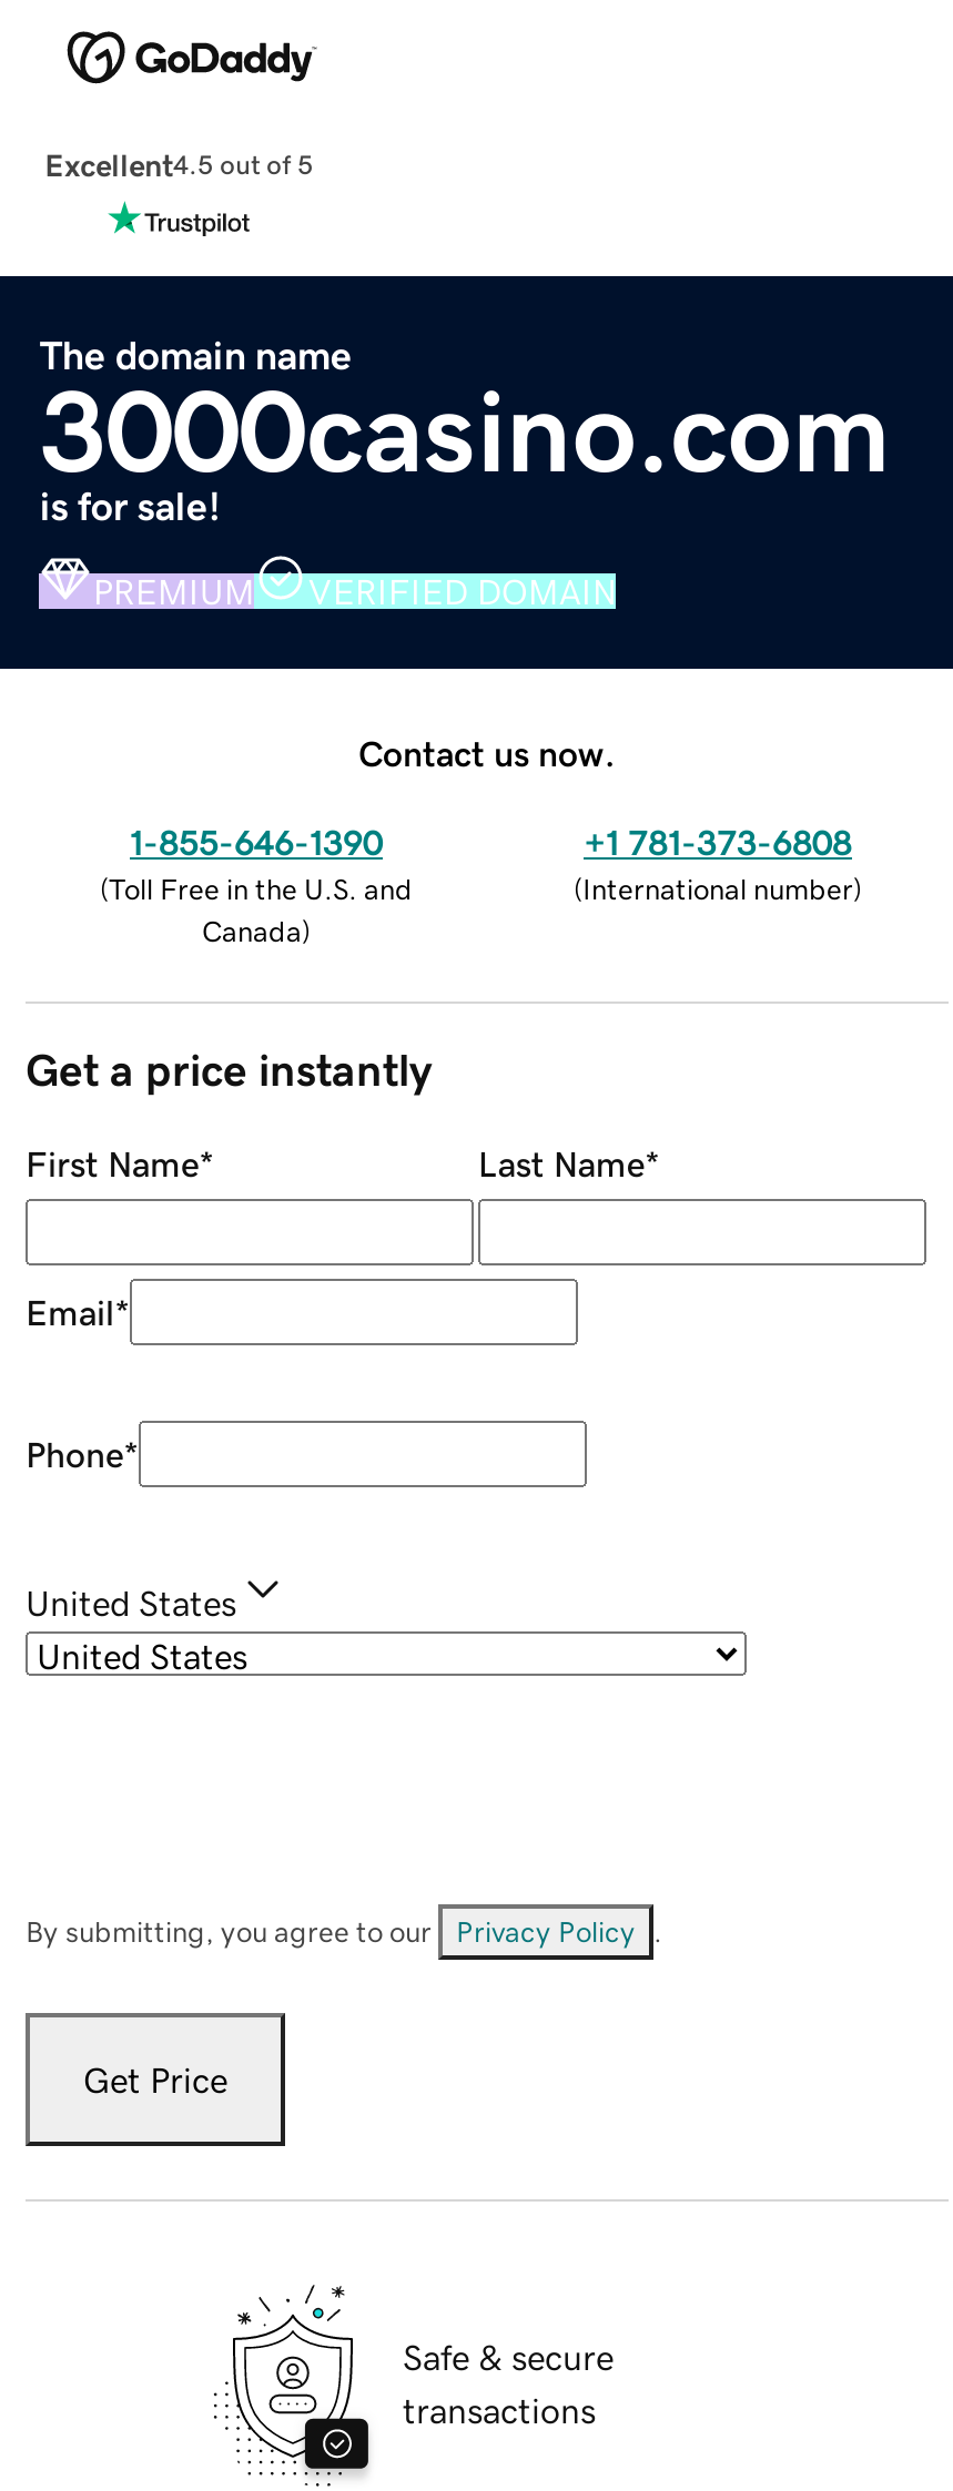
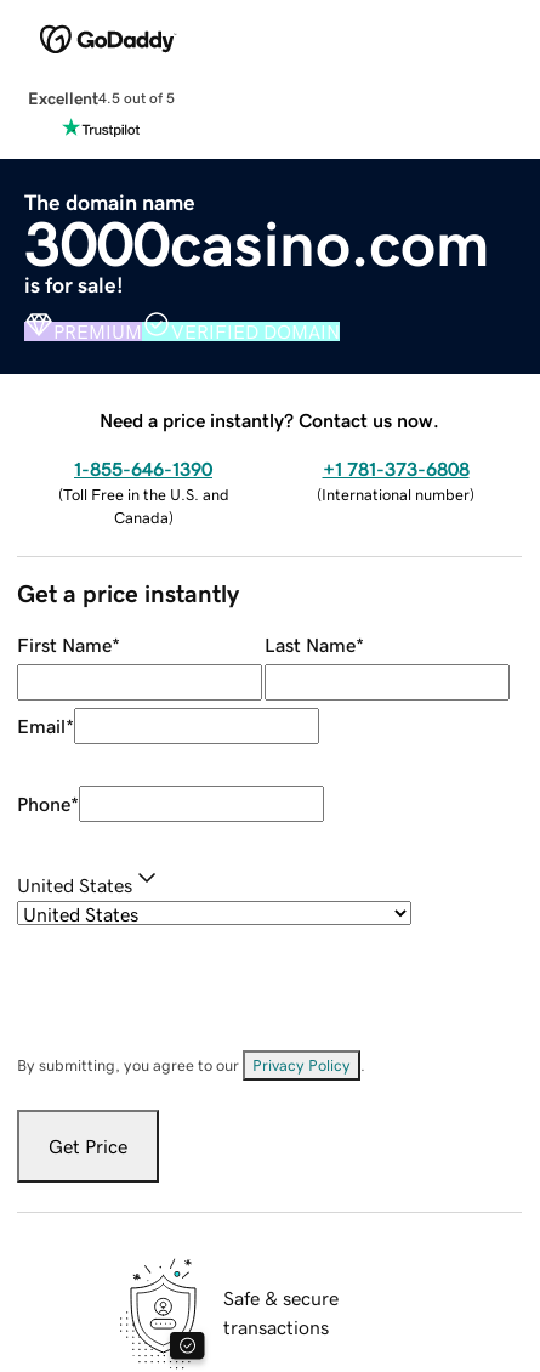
[358,734,616,770] Contact us now. -> [100,410,439,429] Need a price instantly? Contact us now.

